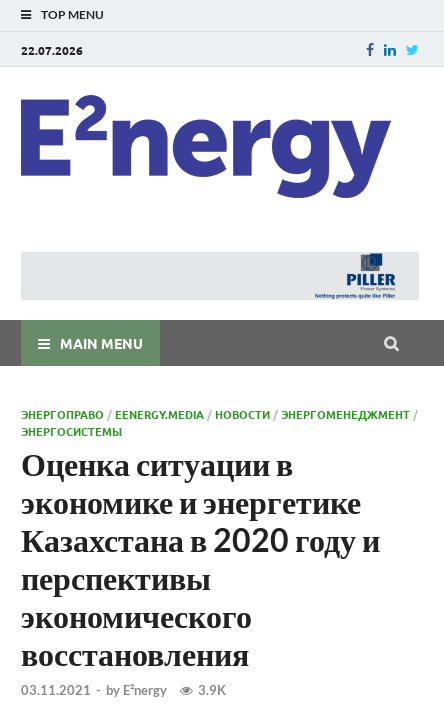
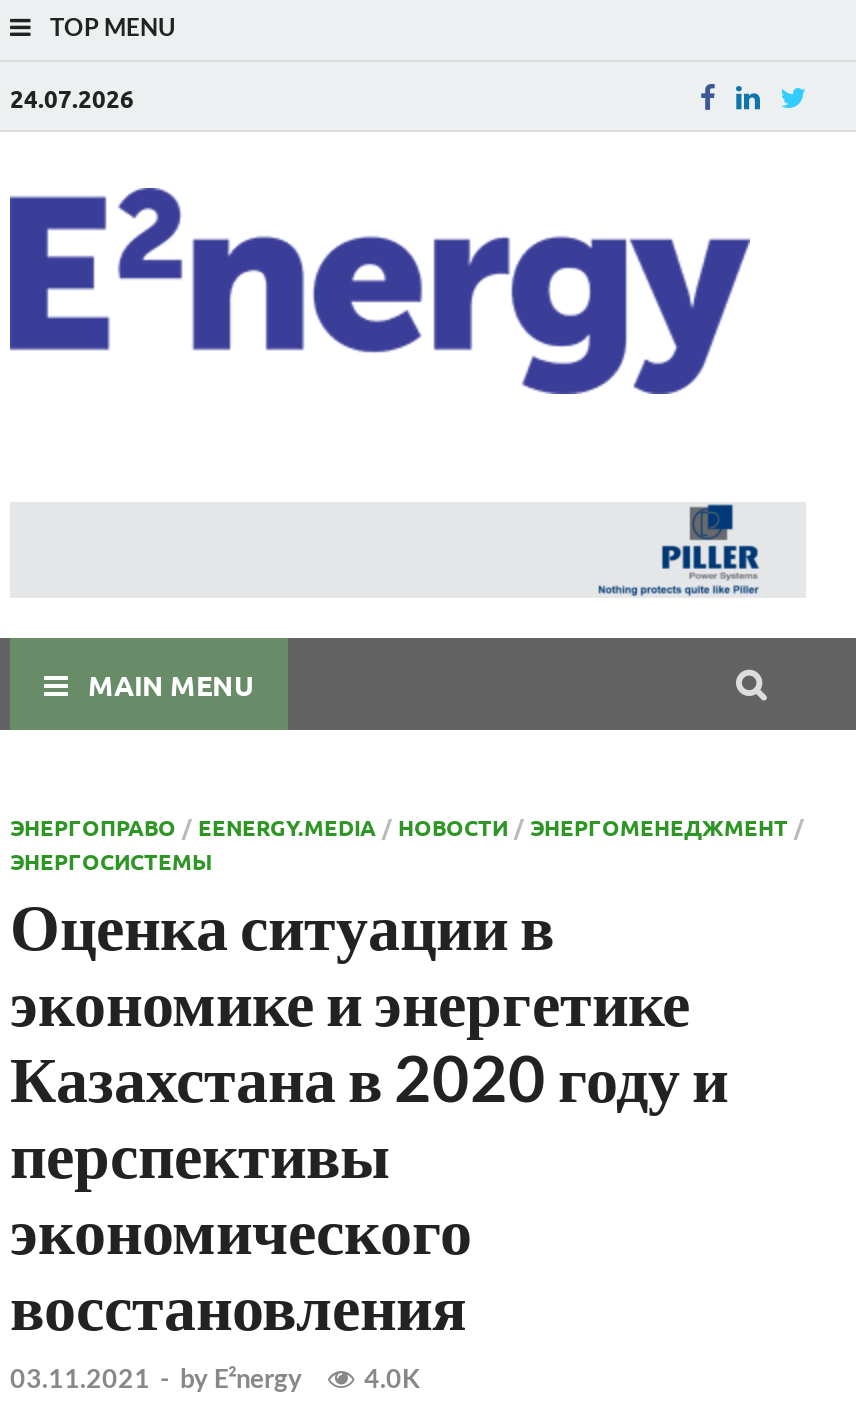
[21,41,83,57] 22.07.2026 -> [10,81,134,113] 24.07.2026
[198,682,226,698] 3.9K -> [364,1361,420,1393] 4.0K

